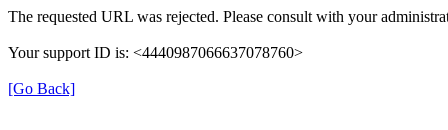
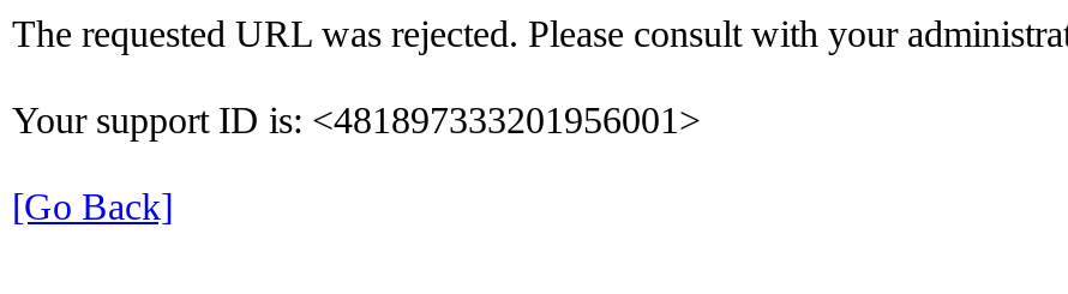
[8,44,303,61] Your support ID is: <4440987066637078760> -> [12,100,701,140] Your support ID is: <481897333201956001>

